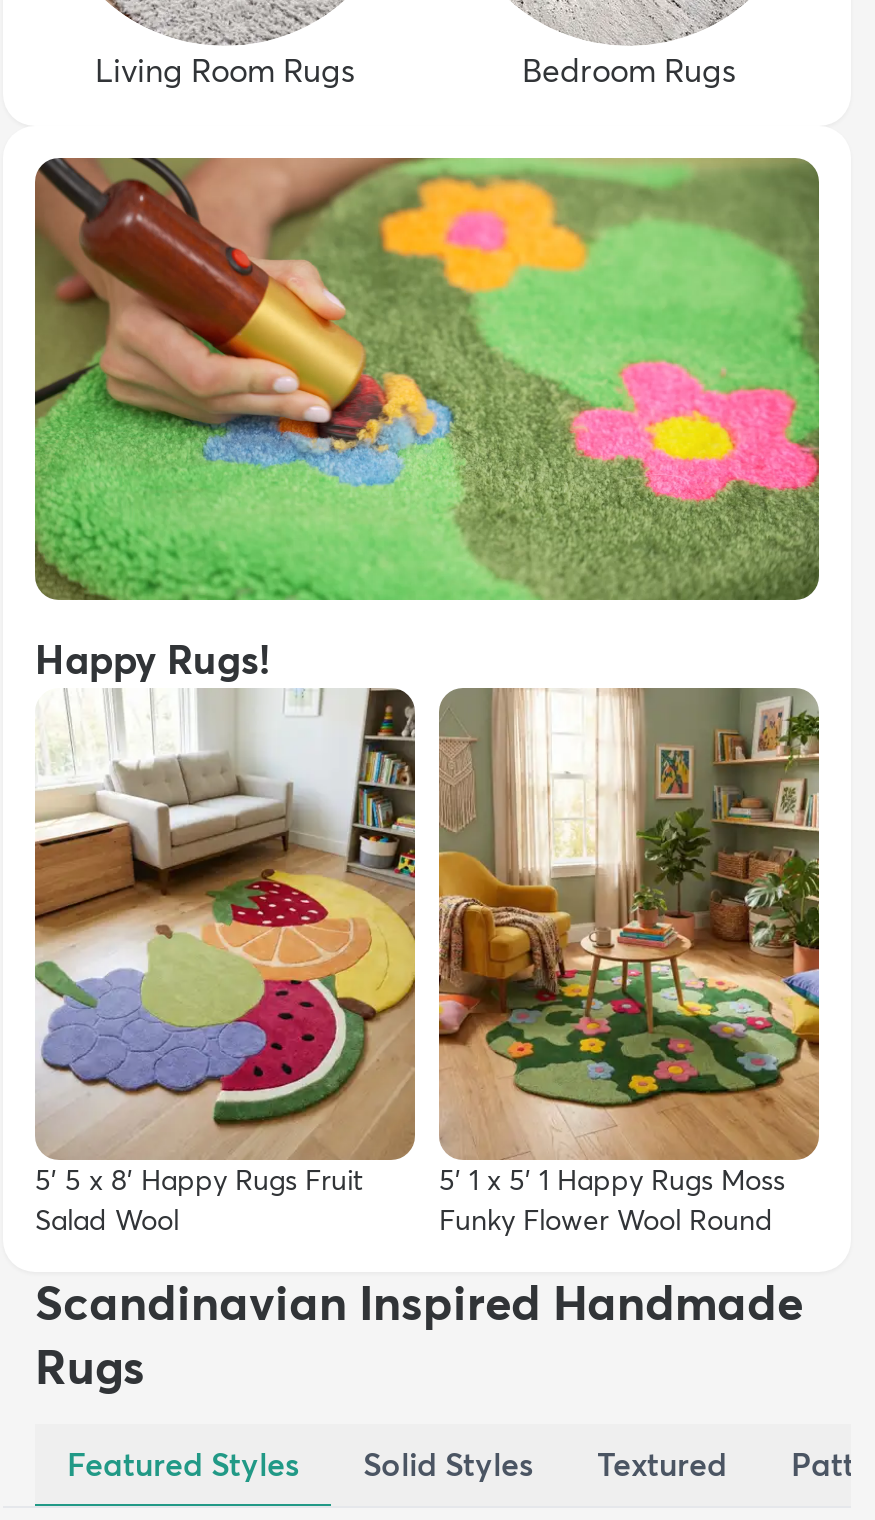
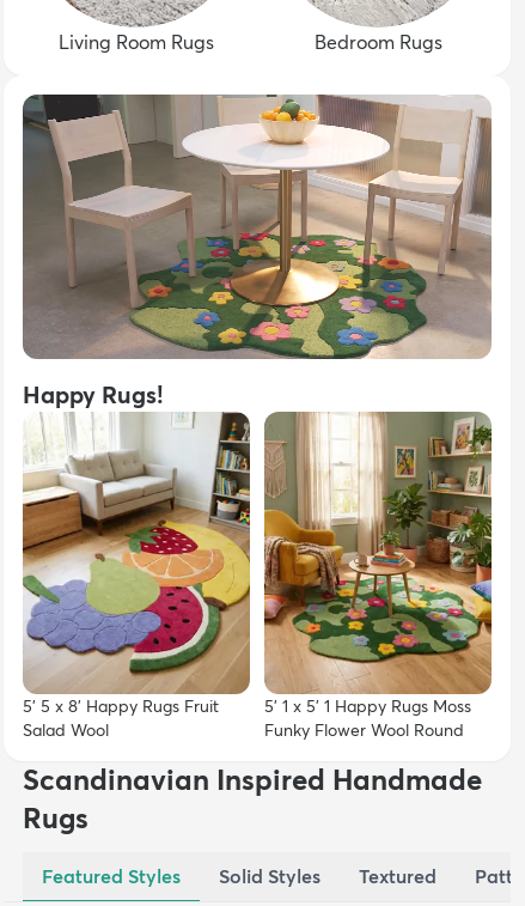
[35,156,819,602] [image] -> [23,93,492,360] [image]

